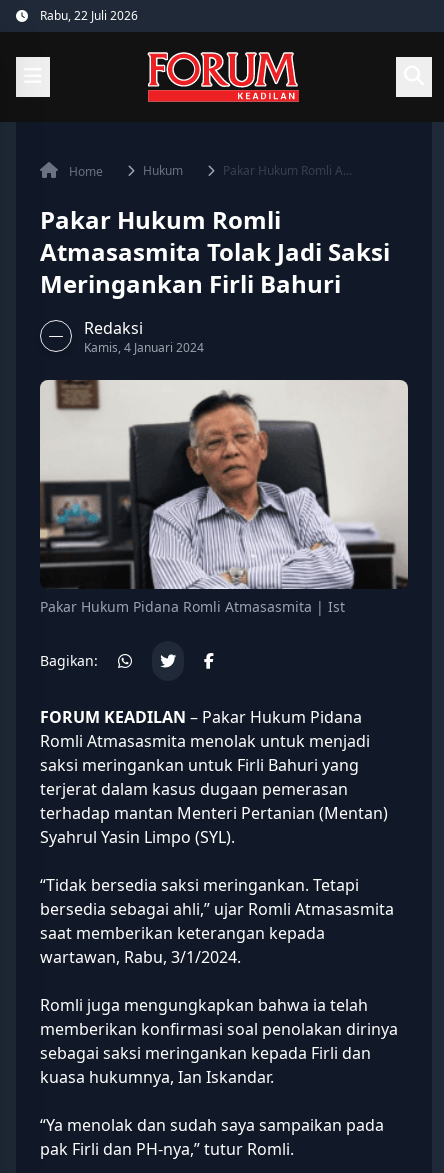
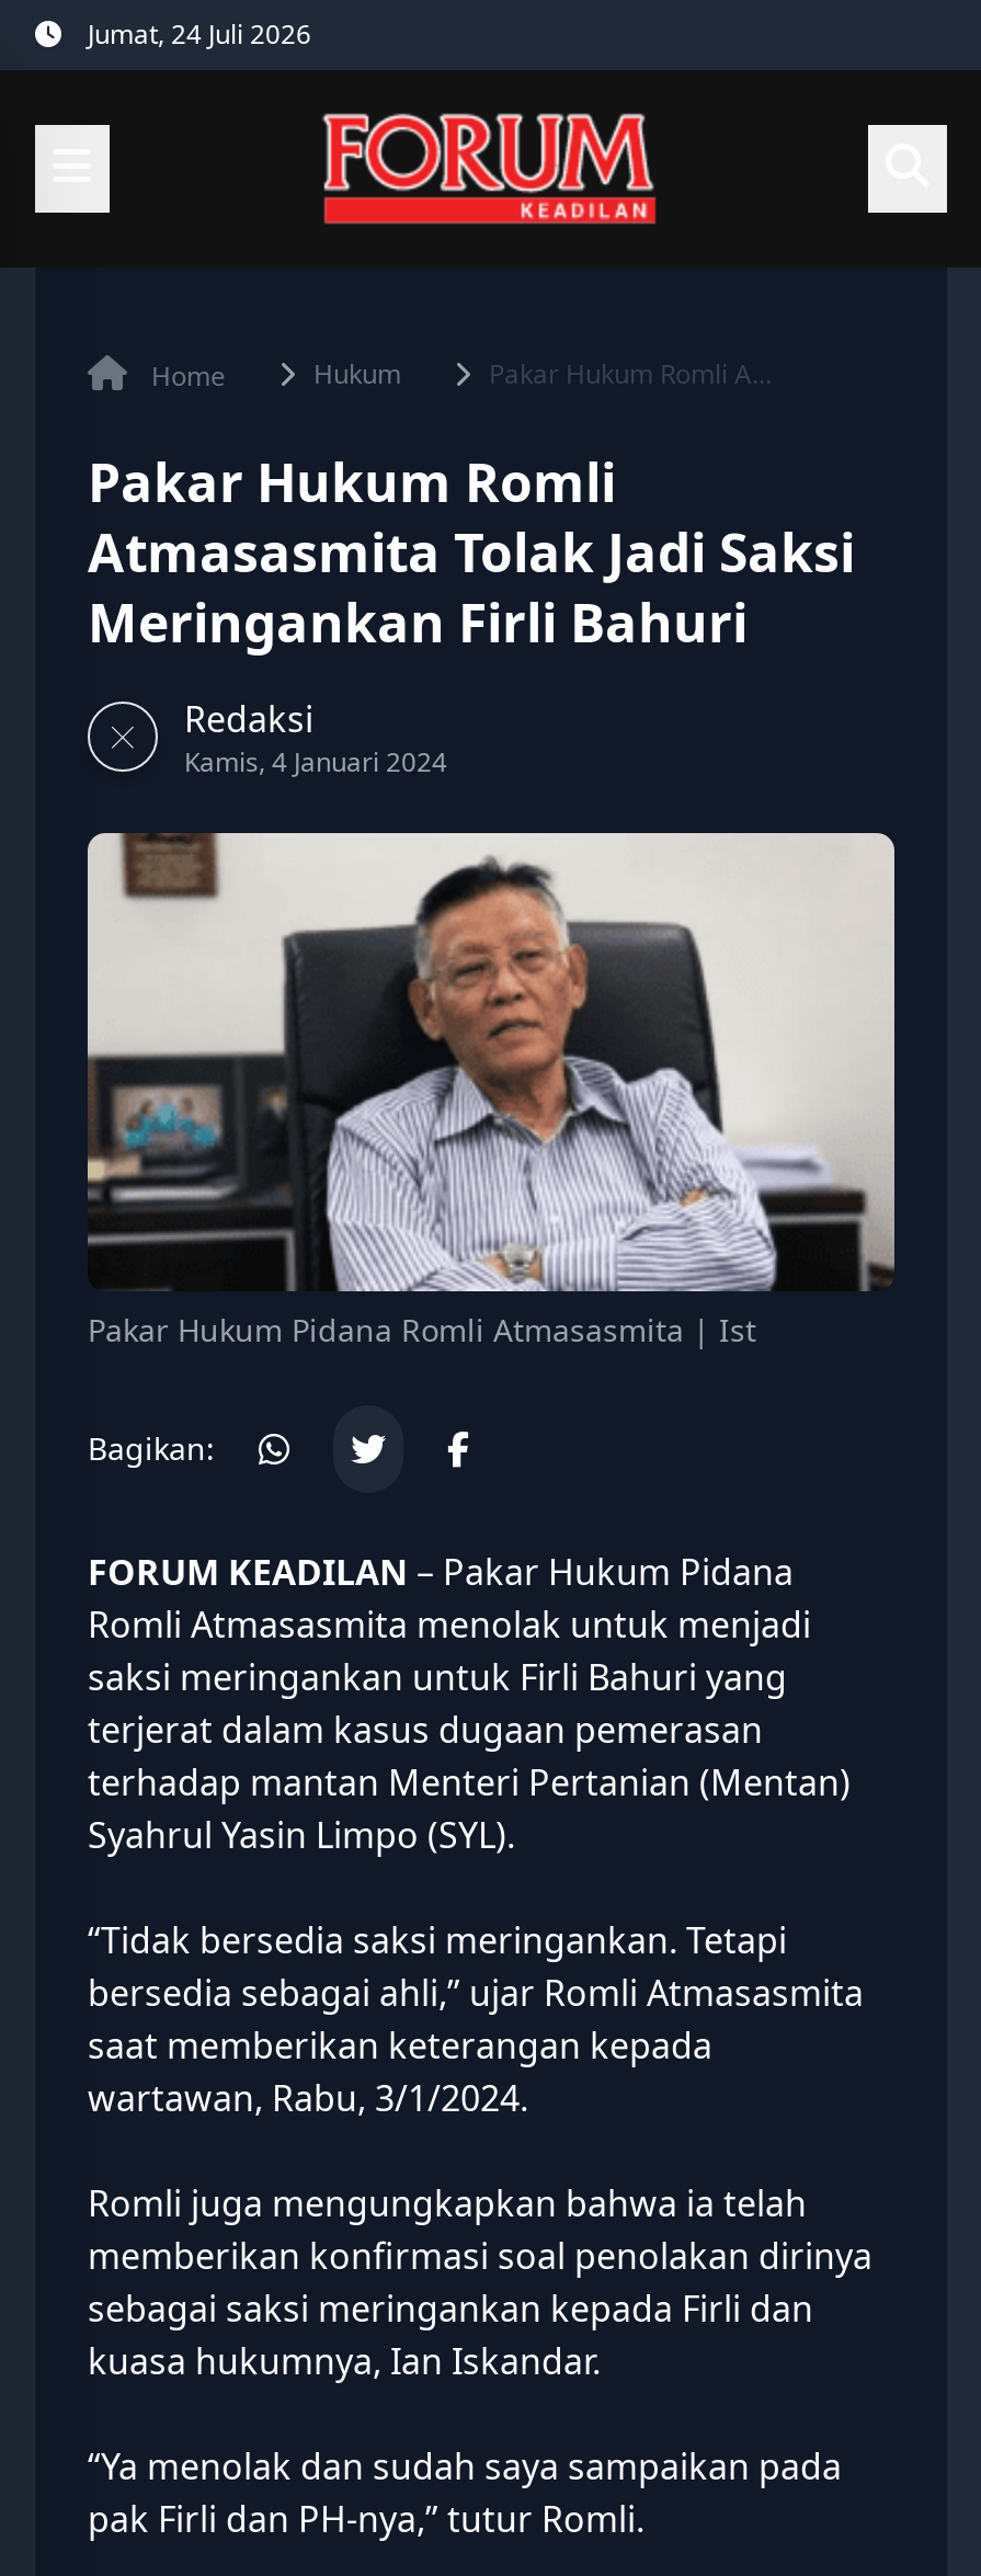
[40,7,138,24] Rabu, 22 Juli 2026 -> [88,15,311,53] Jumat, 24 Juli 2026

